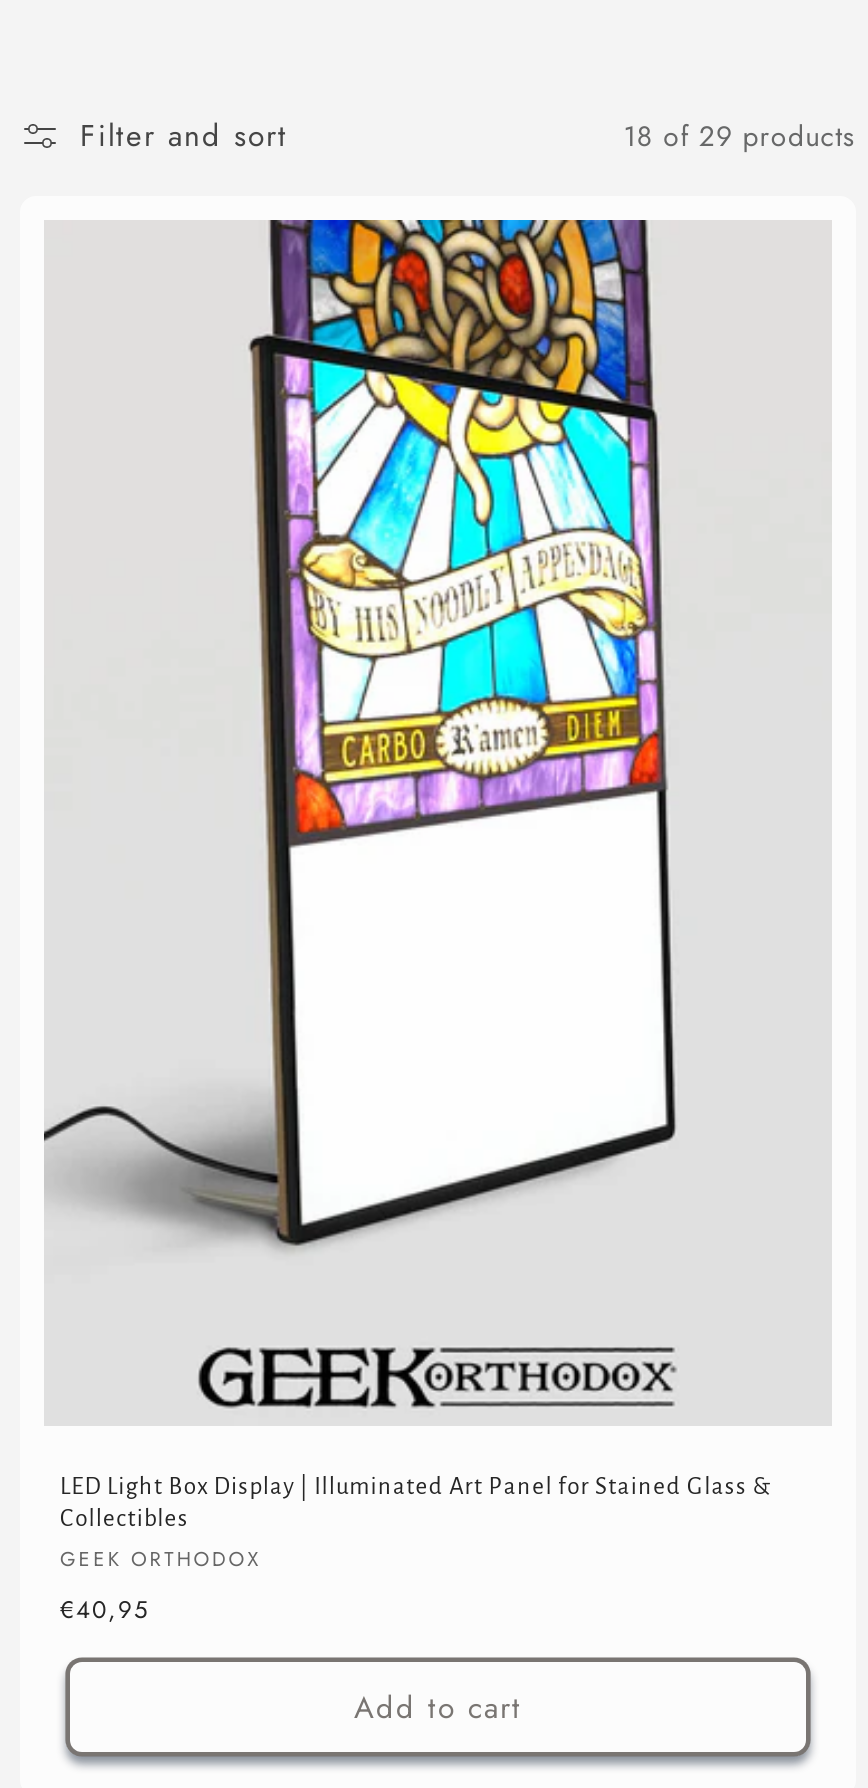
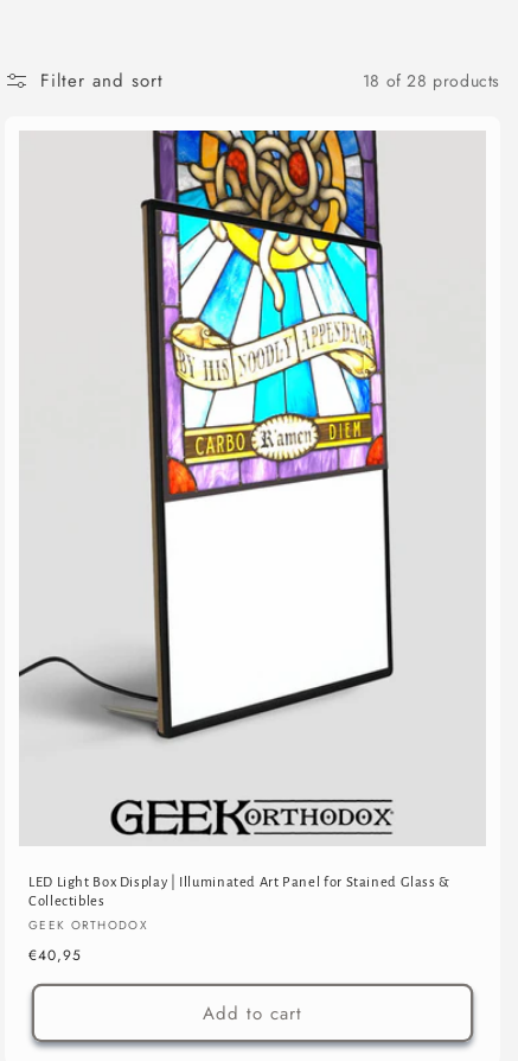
[624,115,856,155] 18 of 29 products -> [362,68,500,92] 18 of 28 products

